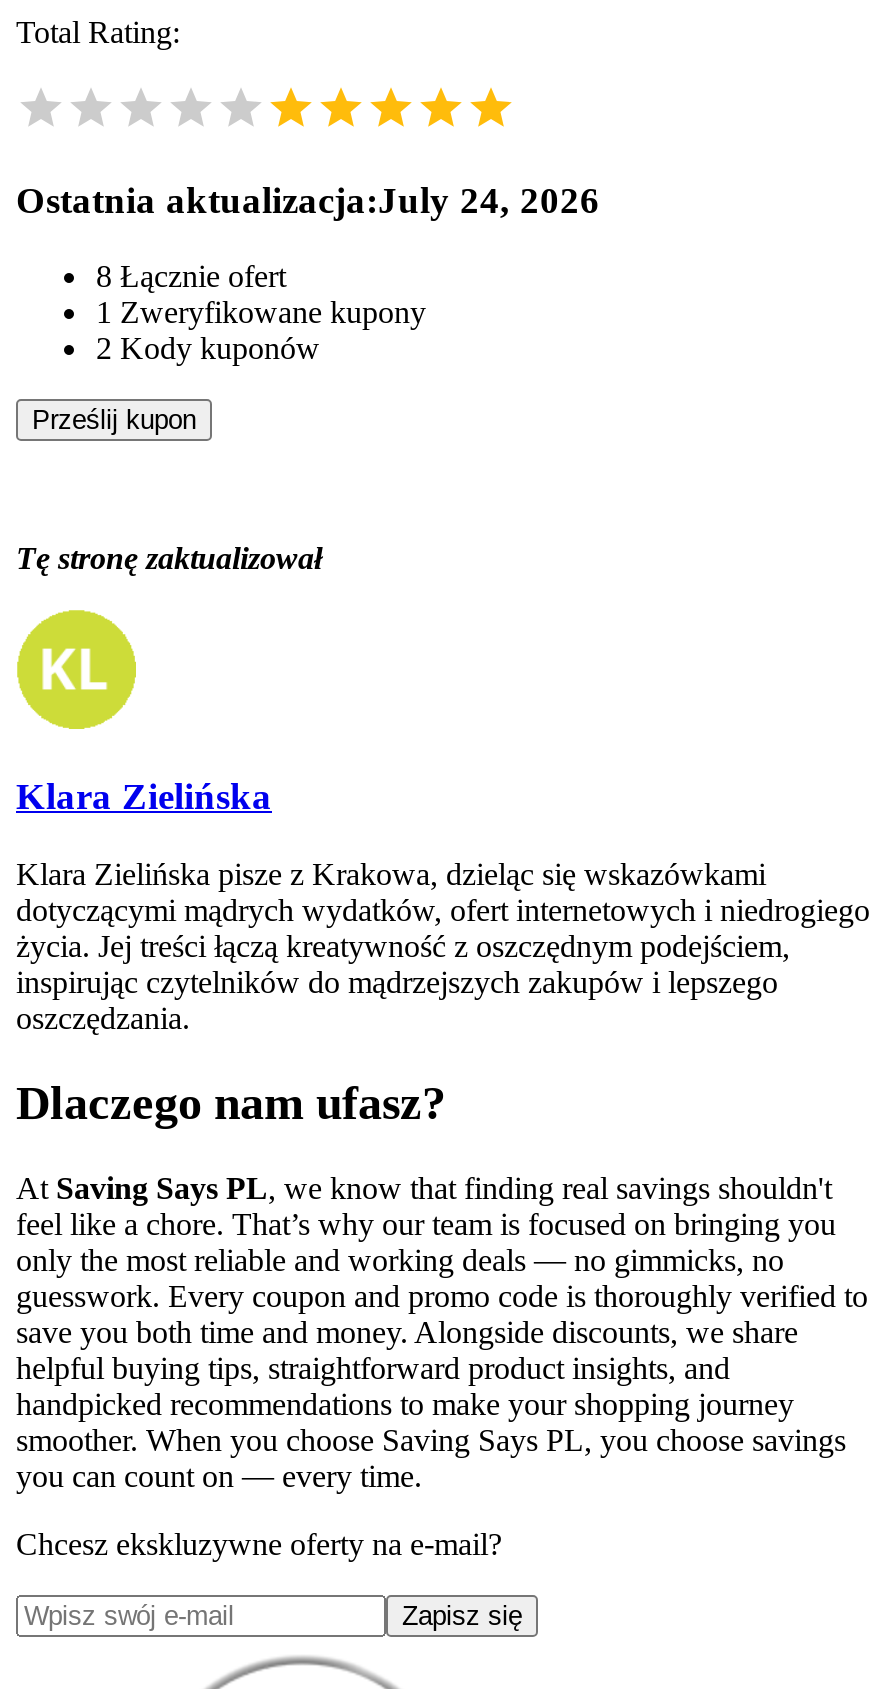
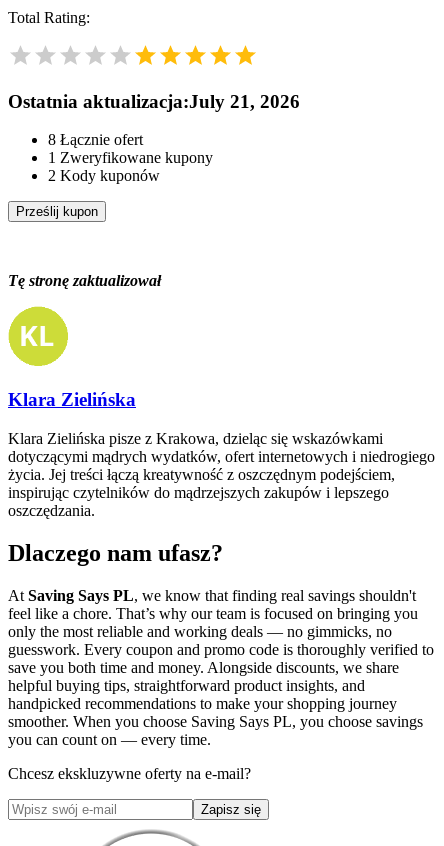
[16,178,600,220] Ostatnia aktualizacja:July 24, 2026 -> [8,91,300,112] Ostatnia aktualizacja:July 21, 2026

